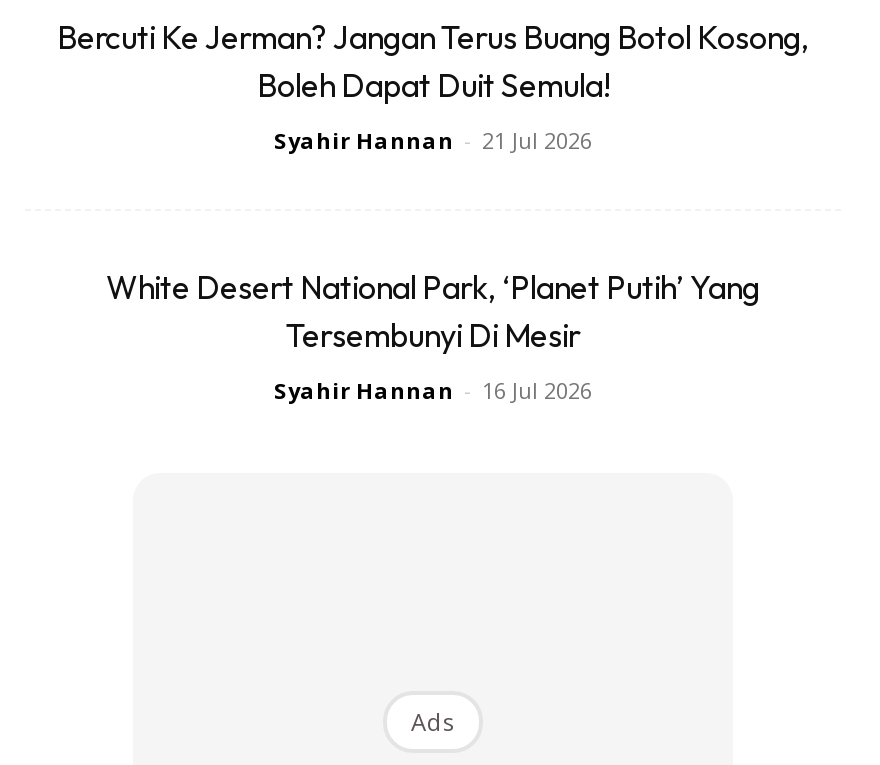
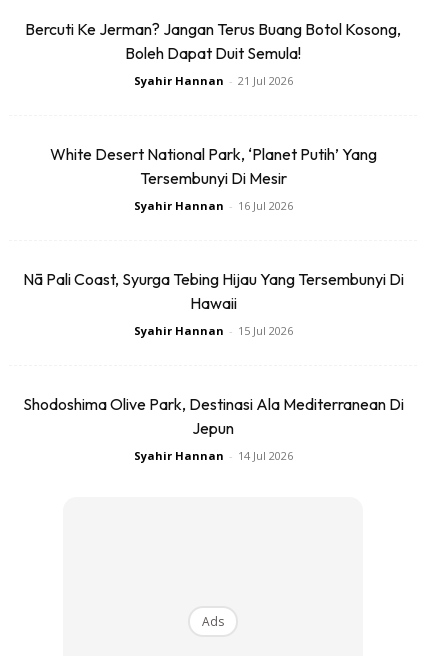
none -> [22,269,403,338] Nā Pali Coast, Syurga Tebing Hijau Yang Tersembunyi Di | Hawaii | Syahir Hannan - 15 Jul 2026
none -> [22,394,403,463] Shodoshima Olive Park, Destinasi Ala Mediterranean Di | Jepun | Syahir Hannan - 14 Jul 2026

